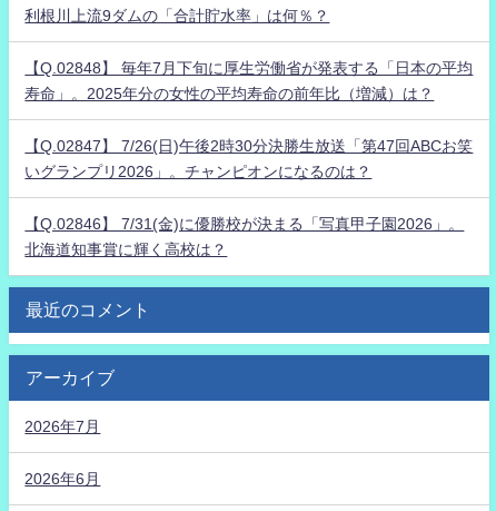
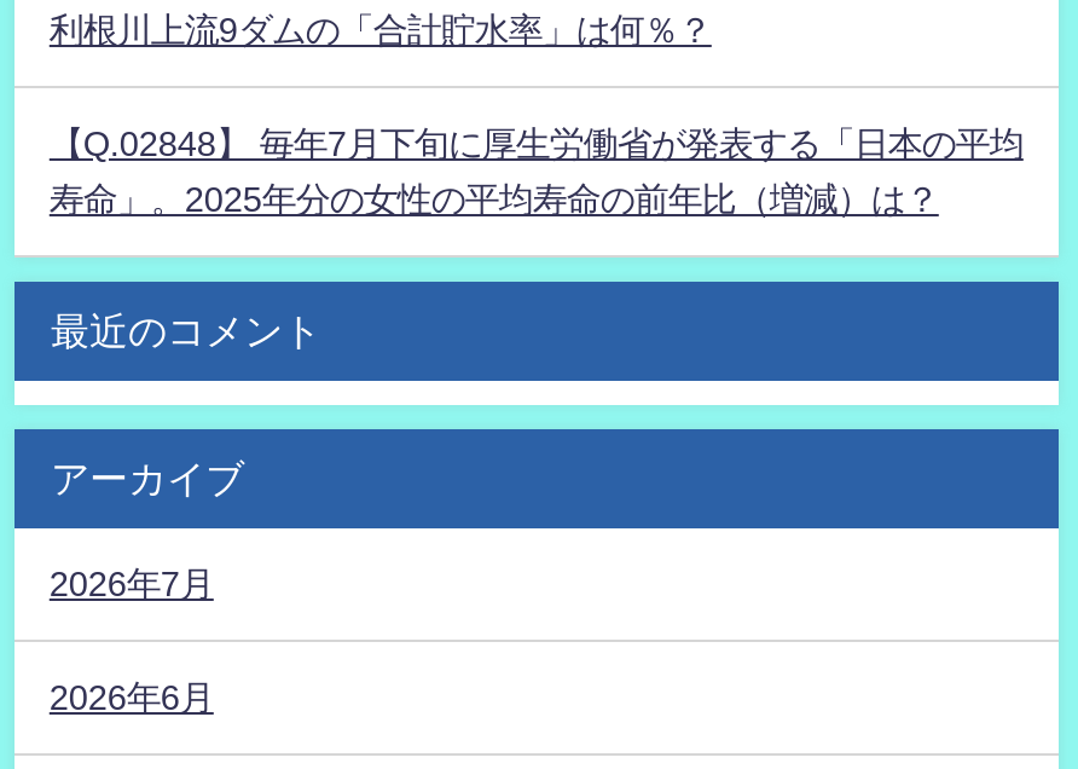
[25,138,473,257] 【Q.02847】 7/26(日)午後2時30分決勝生放送「第47回ABCお笑 | いグランプリ2026」。チャンピオンになるのは？ | 【Q.02846】 7/31(金)に優勝校が決まる「写真甲子園2026」。 | 北海道知事賞に輝く高校は？ -> none

